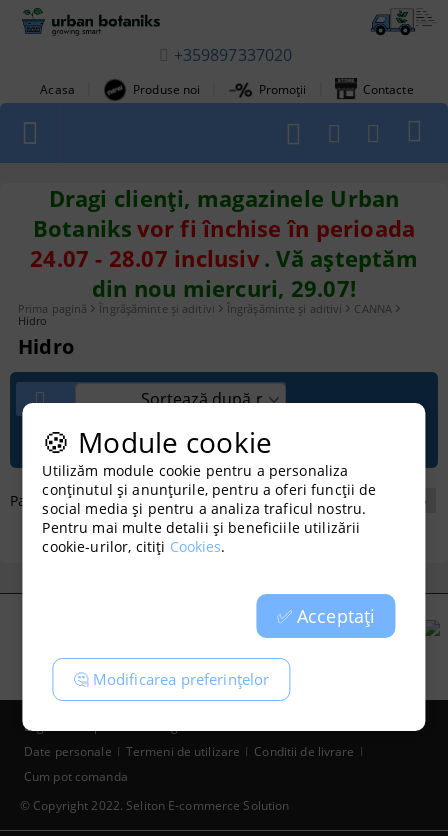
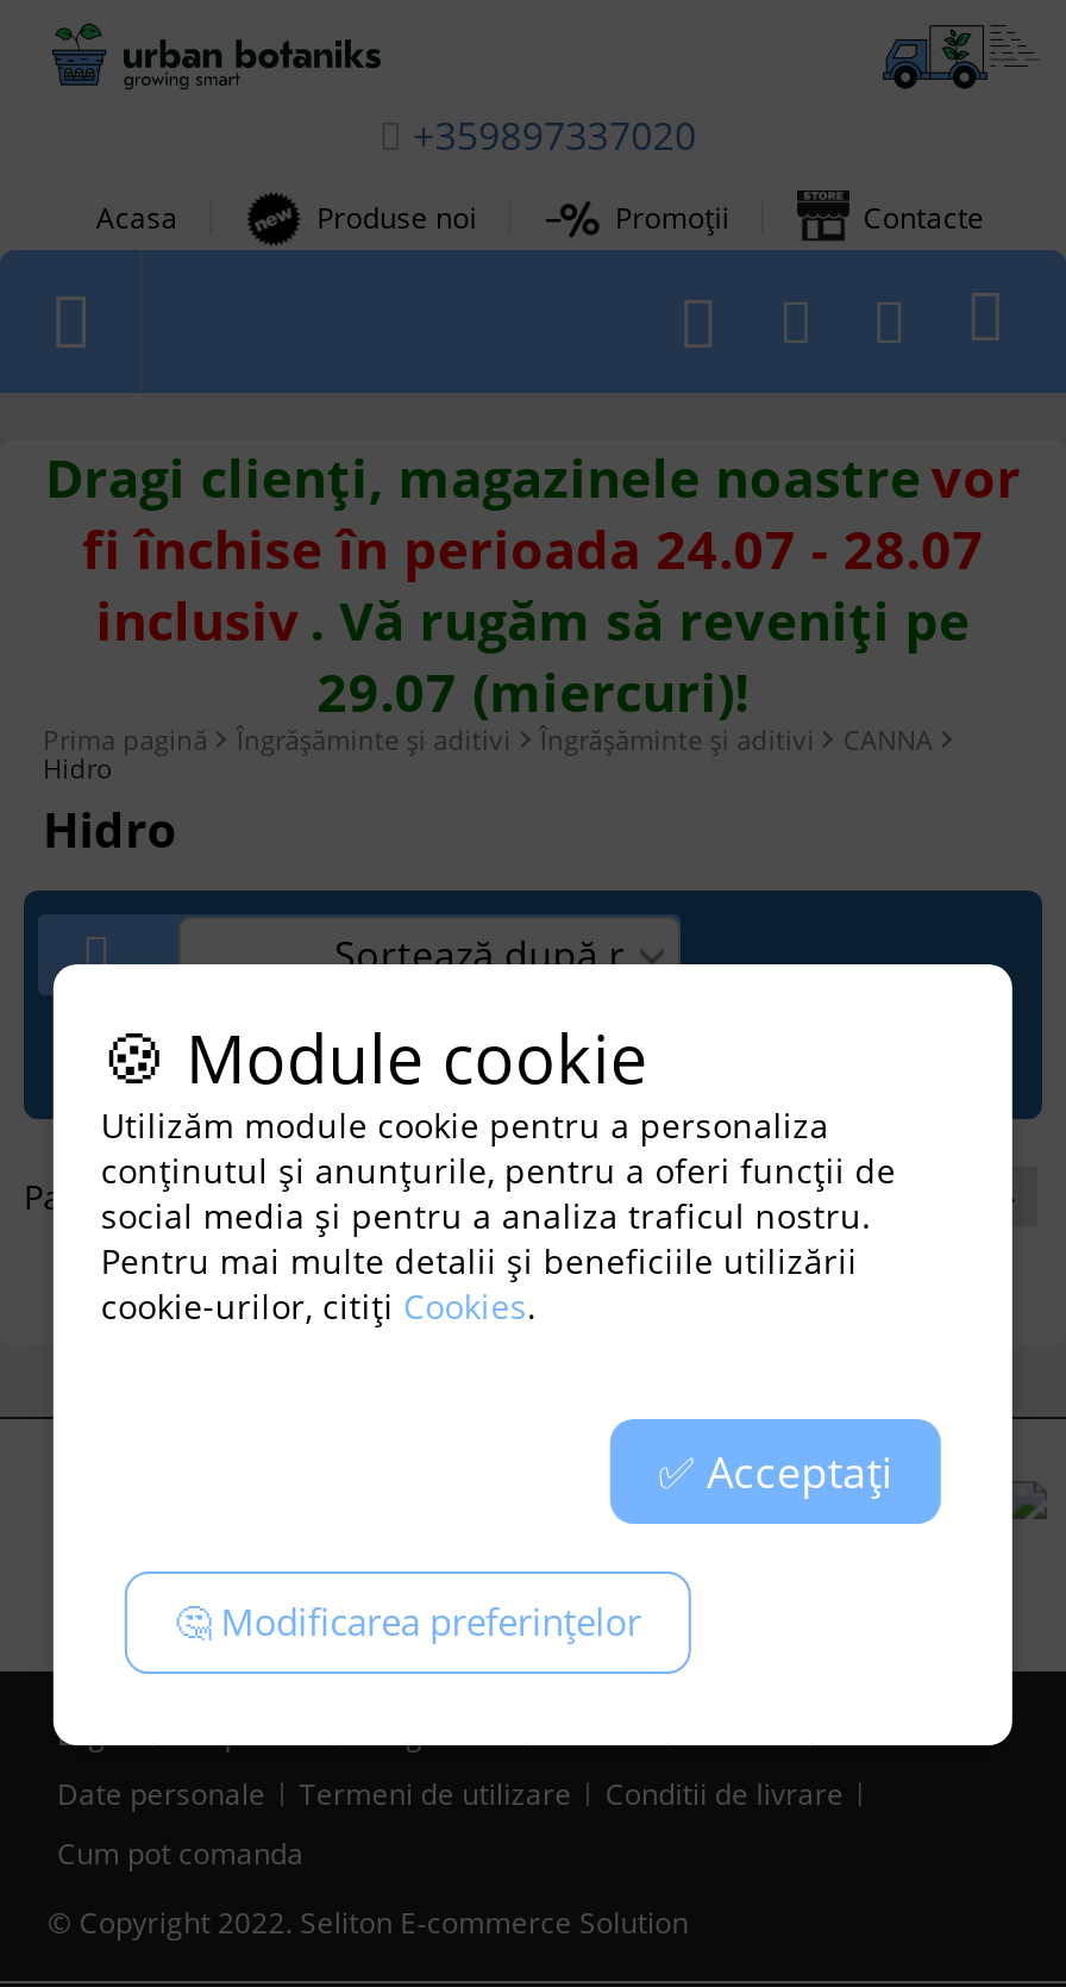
[30,183,418,303] Dragi clienți, magazinele Urban | Botaniks vor fi închise în perioada | 24.07 - 28.07 inclusiv . Vă așteptăm | din nou miercuri, 29.07! -> [45,440,1021,726] Dragi clienți, magazinele noastre vor | fi închise în perioada 24.07 - 28.07 | inclusiv . Vă rugăm să reveniți pe | 29.07 (miercuri)!

